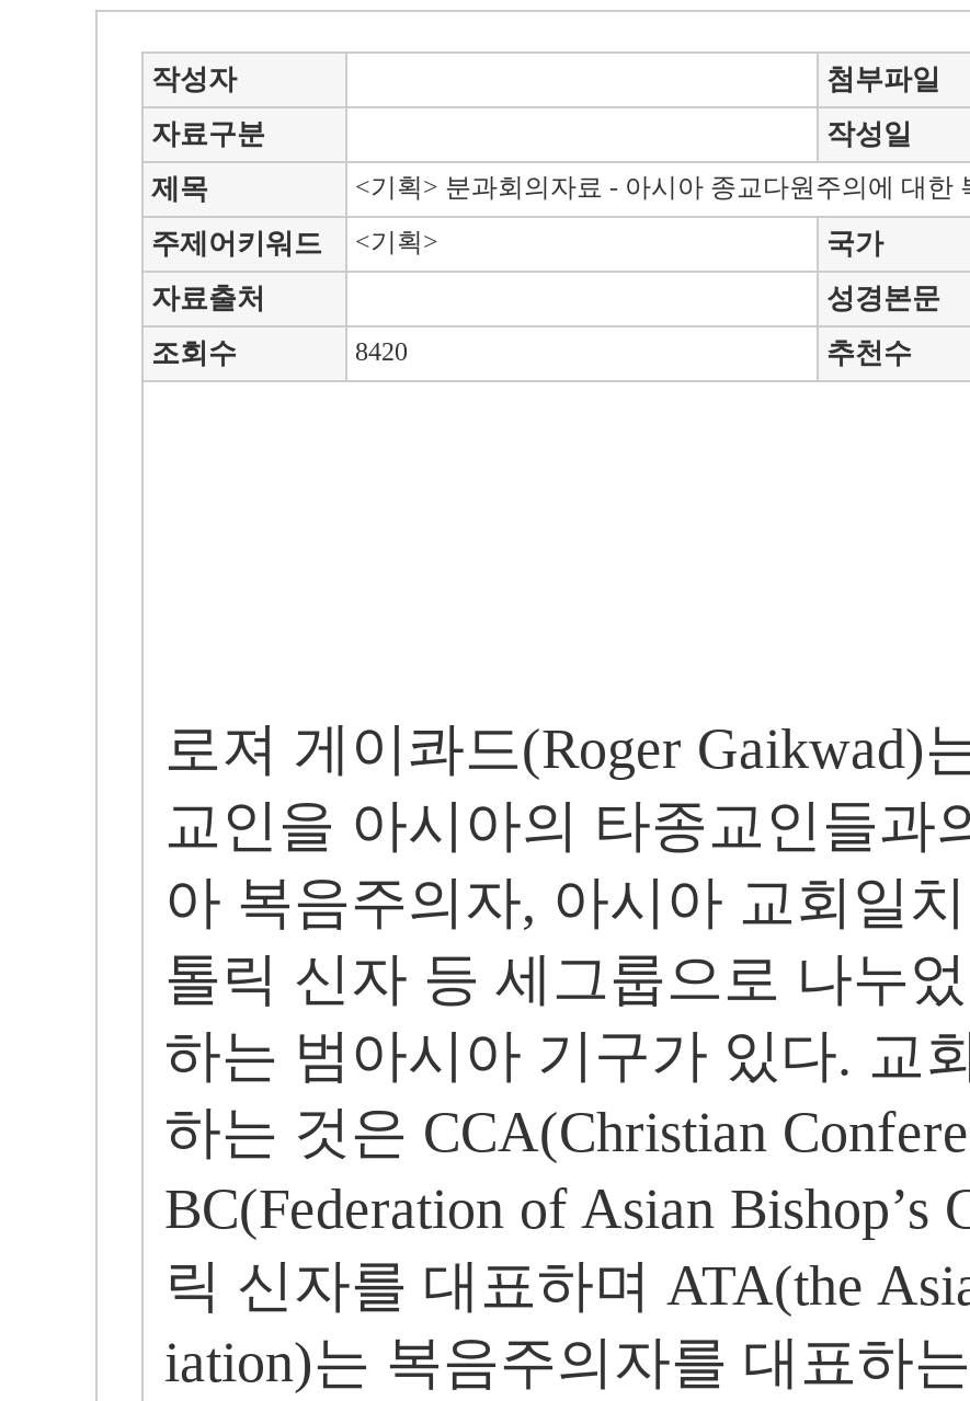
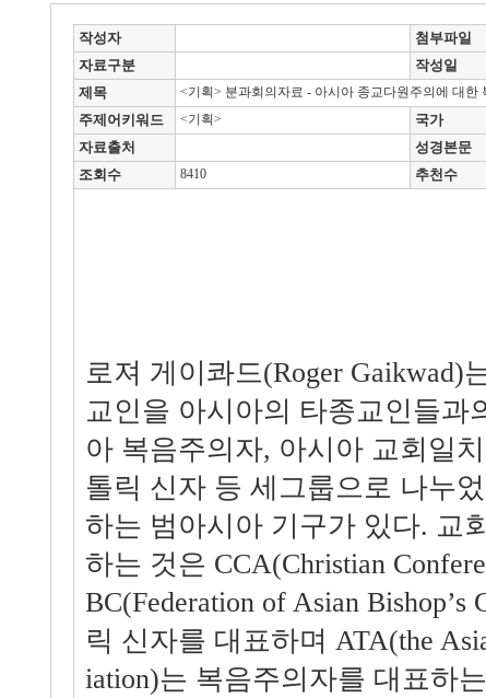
[349,336,408,367] 8420 -> [176,166,206,182] 8410

